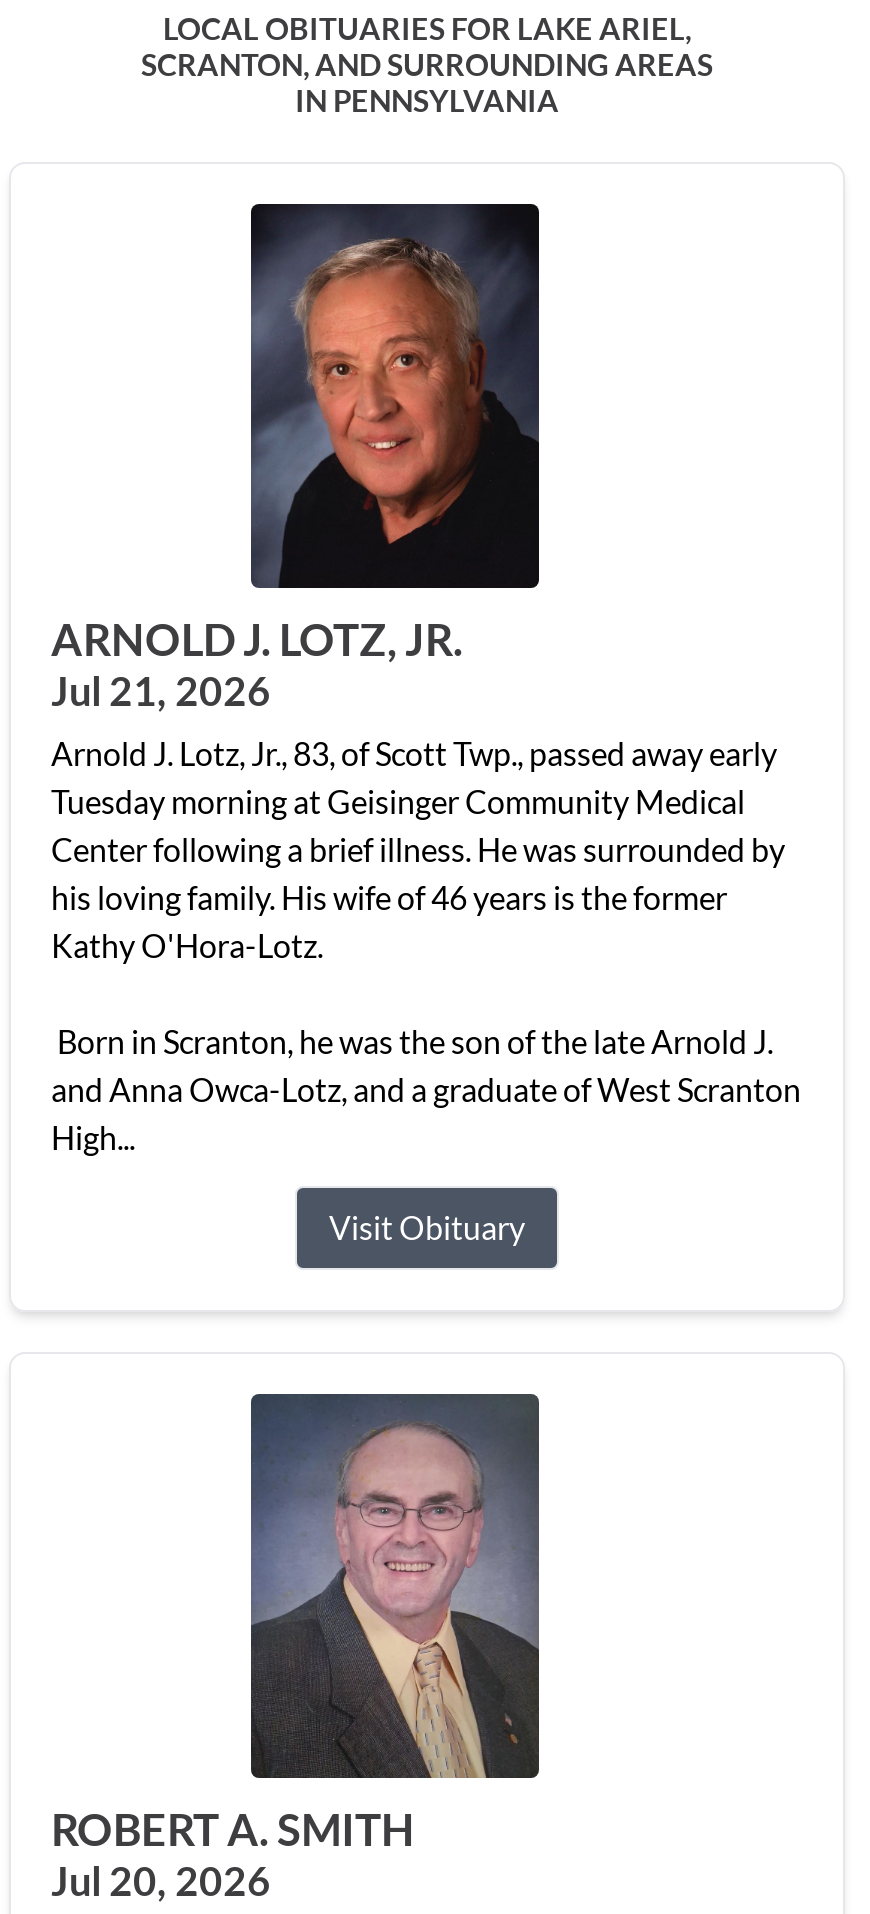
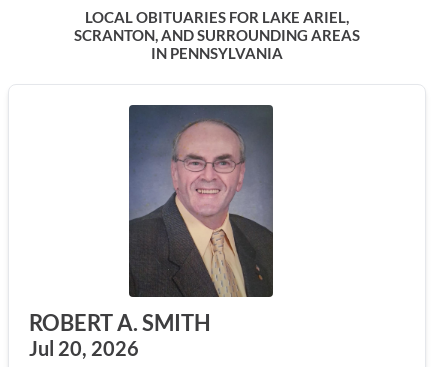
[51,204,801,1246] [image] | ARNOLD J. LOTZ, JR. | Jul 21, 2026 | Arnold J. Lotz, Jr., 83, of Scott Twp., passed away early | Tuesday morning at Geisinger Community Medical | Center following a brief illness. He was surrounded by | his loving family. His wife of 46 years is the former | Kathy O'Hora-Lotz. | Born in Scranton, he was the son of the late Arnold J. | and Anna Owca-Lotz, and a graduate of West Scranton | High... | Visit Obituary -> none

